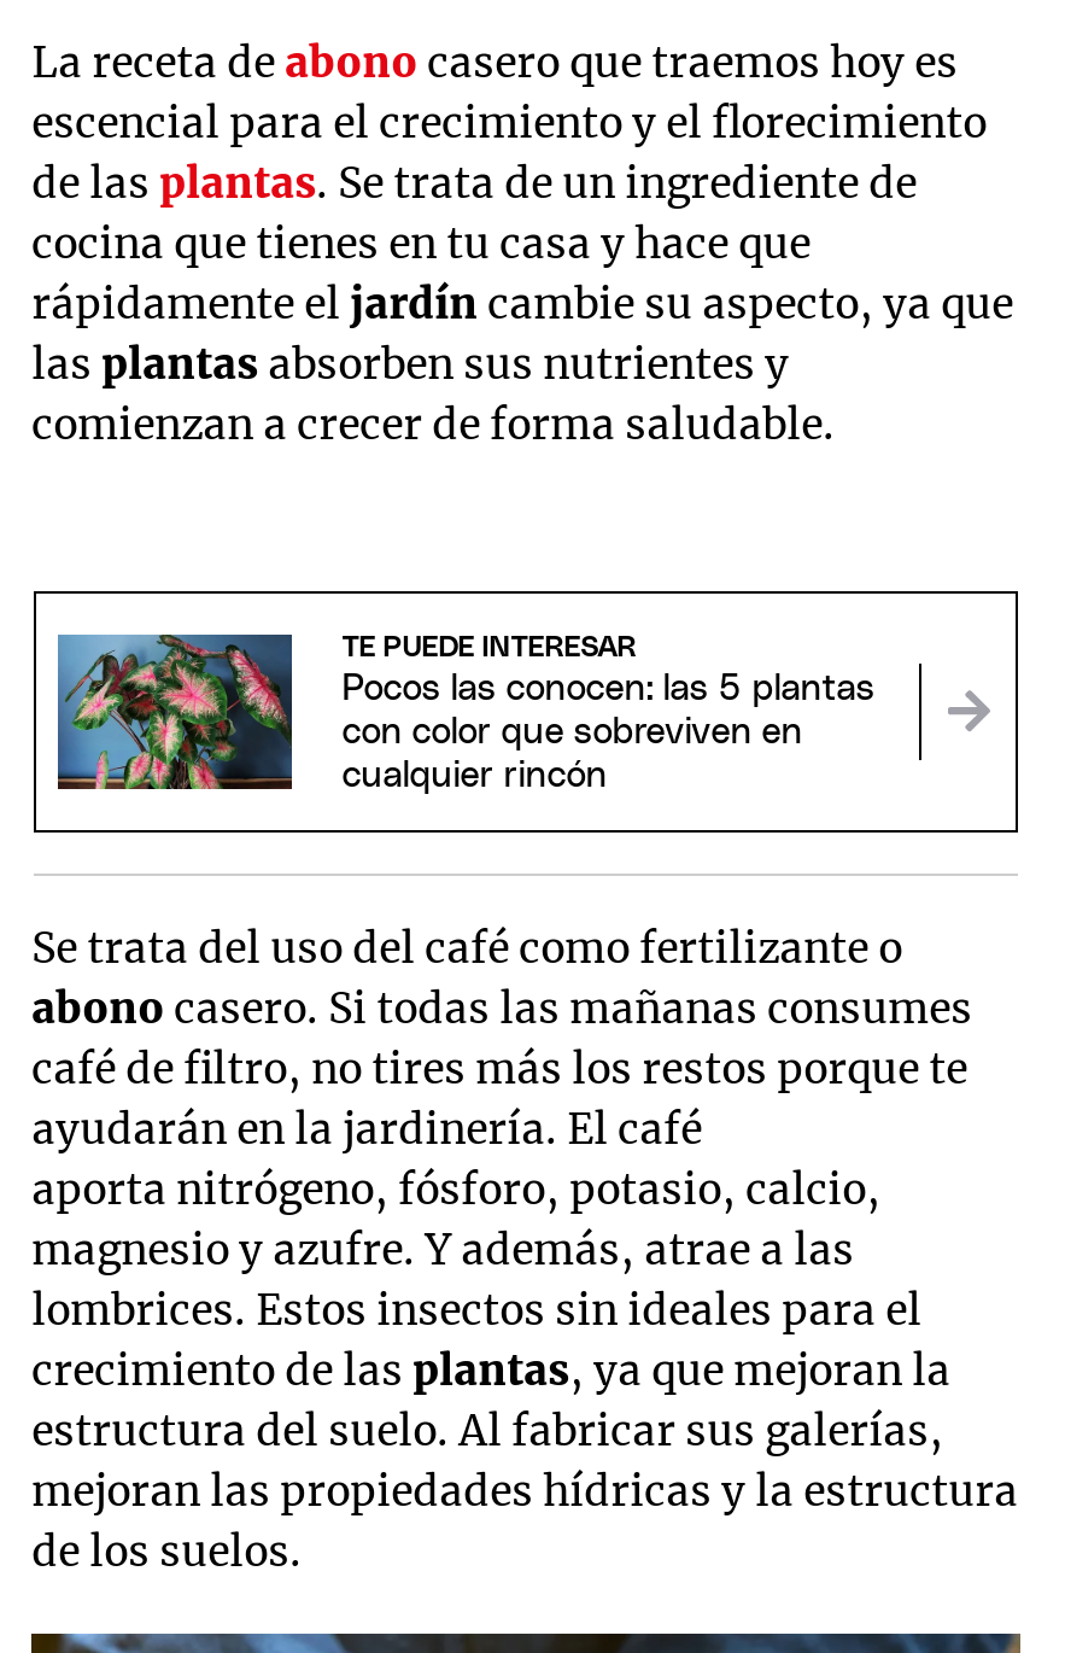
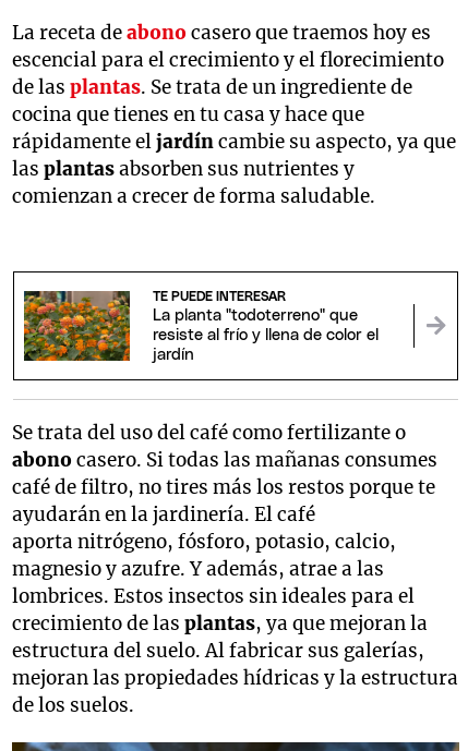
[55,632,875,794] [image] | Pocos las conocen: las 5 plantas | con color que sobreviven en | cualquier rincón -> [23,290,378,363] [image] | La planta "todoterreno" que | resiste al frío y llena de color el | jardín

